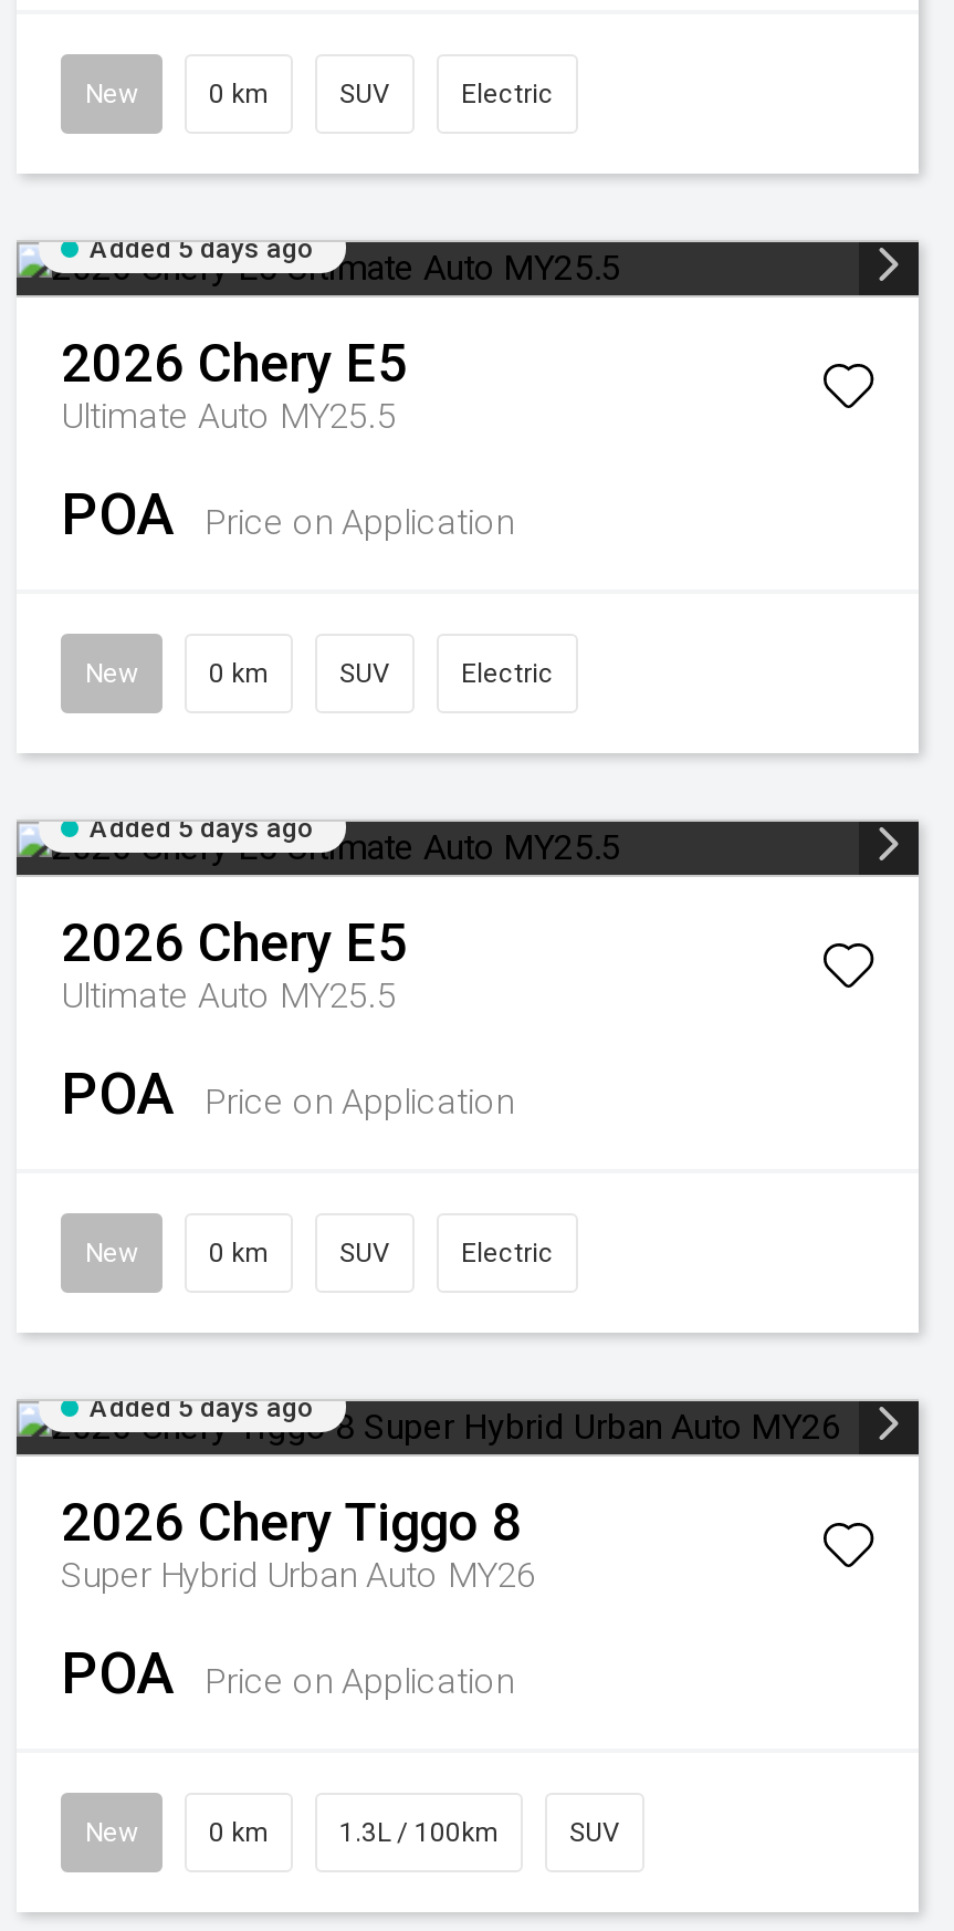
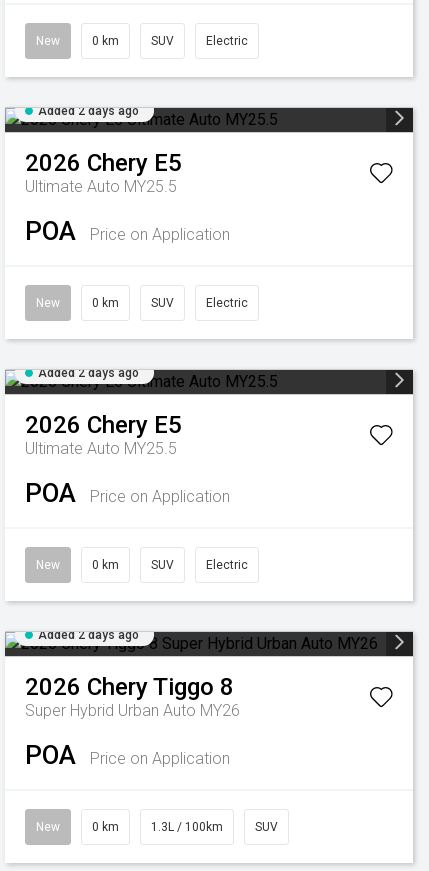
[90,233,313,264] Added 5 days ago -> [38,104,139,118] Added 2 days ago
[90,813,313,844] Added 5 days ago -> [38,366,139,380] Added 2 days ago
[90,1392,313,1423] Added 5 days ago -> [38,628,139,642] Added 2 days ago

